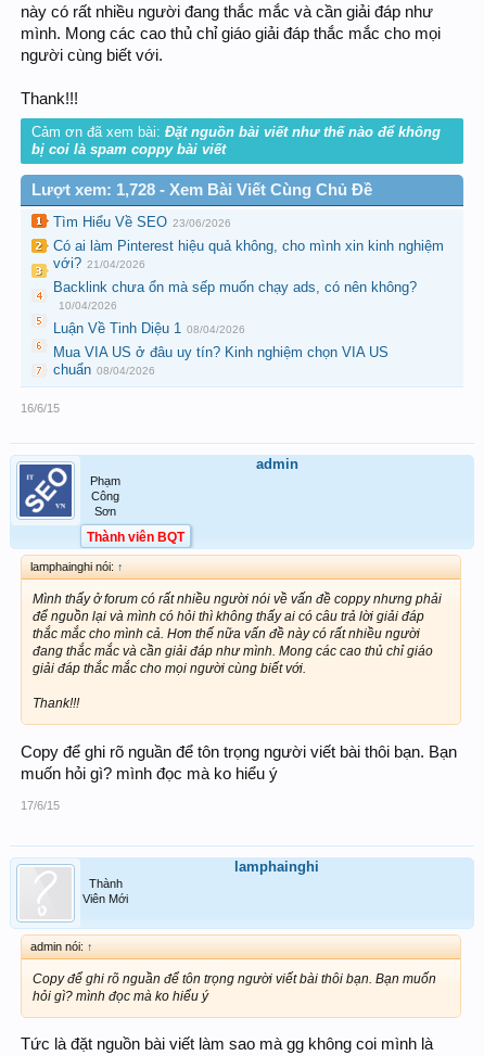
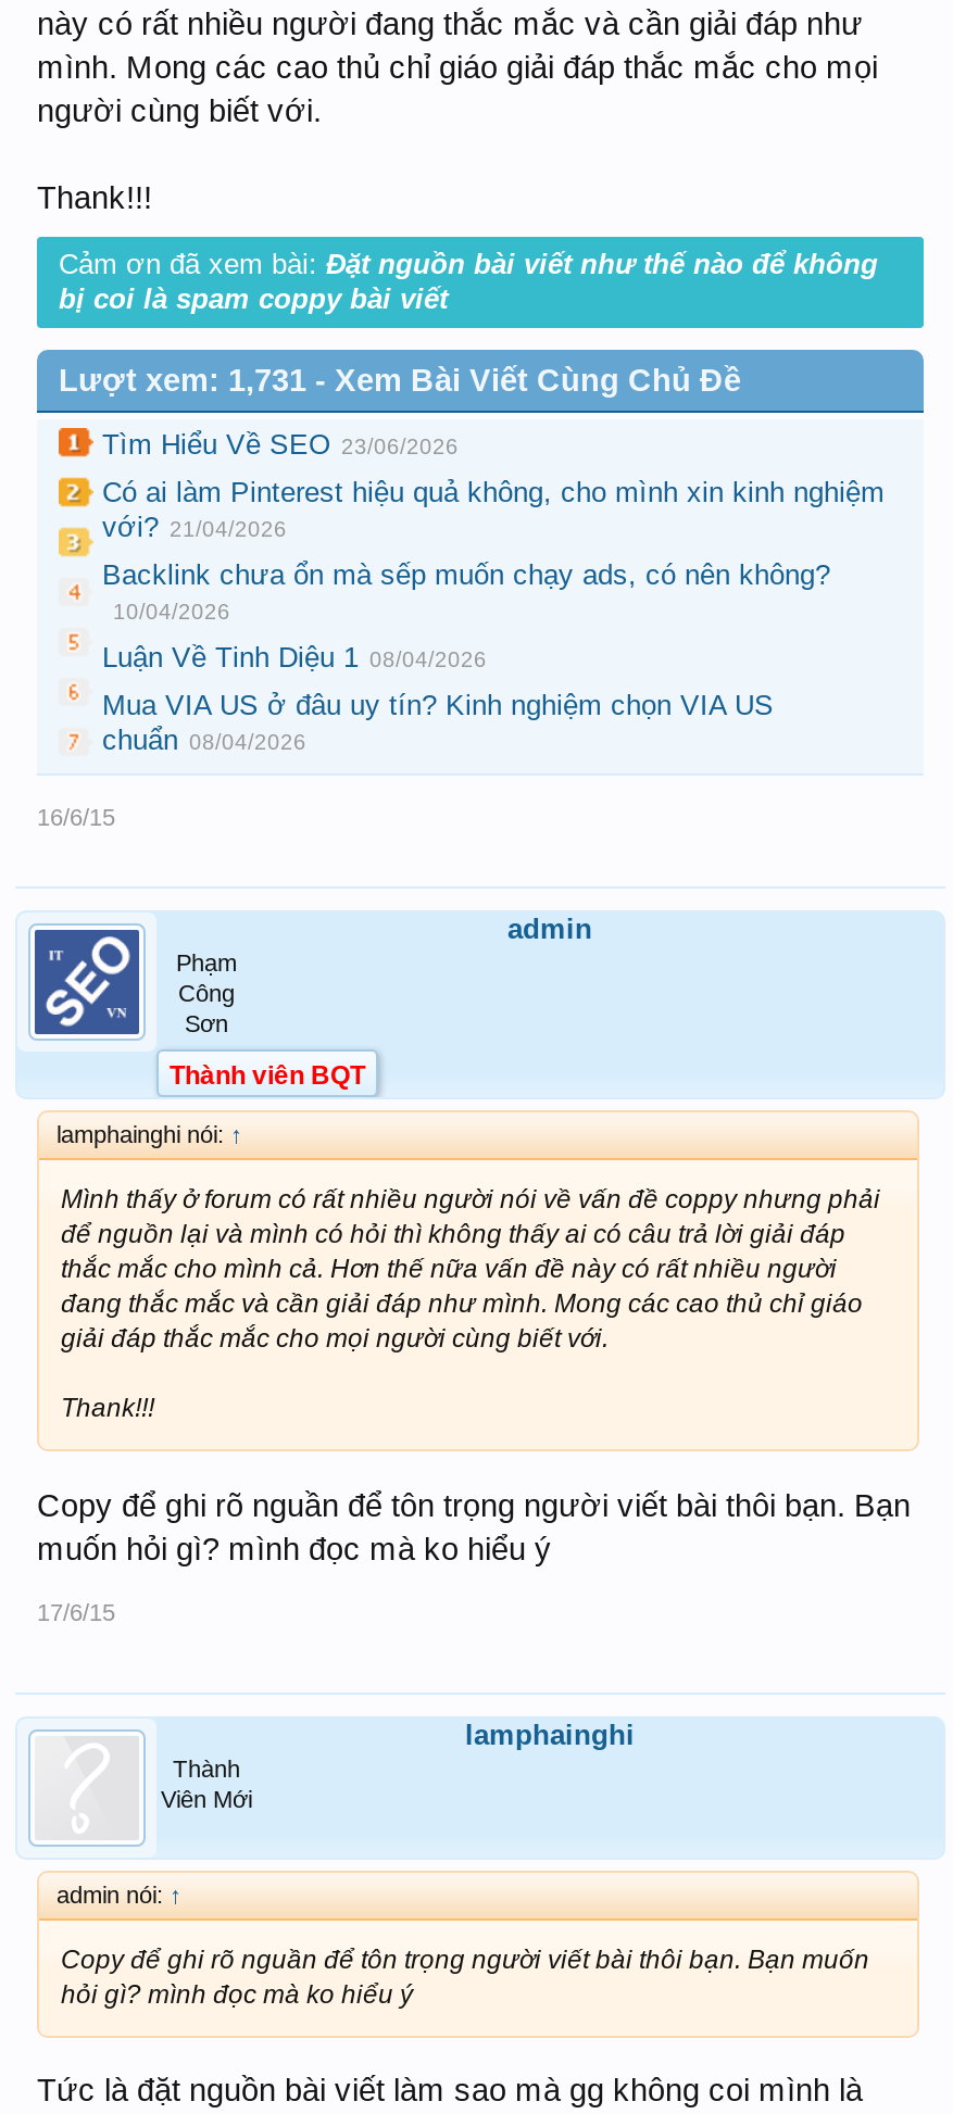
[31,181,372,199] Lượt xem: 1,728 - Xem Bài Viết Cùng Chủ Đề -> [59,363,741,398] Lượt xem: 1,731 - Xem Bài Viết Cùng Chủ Đề

